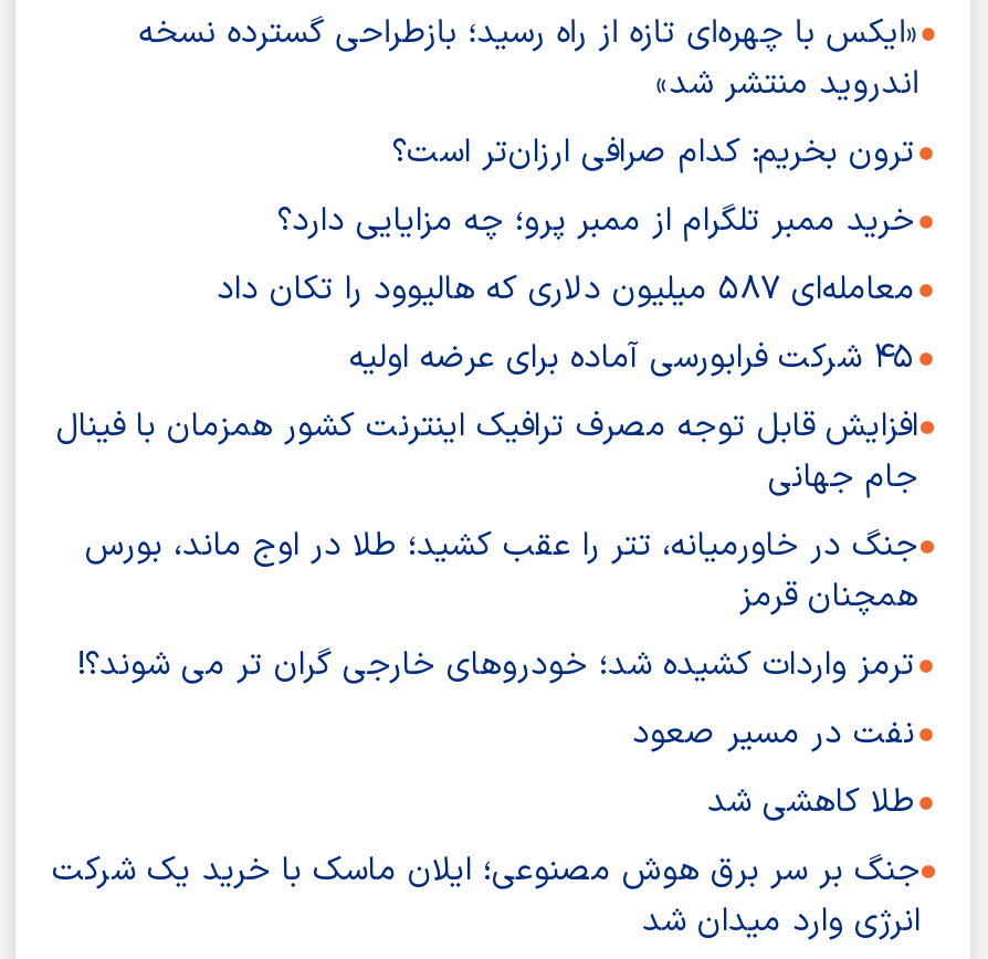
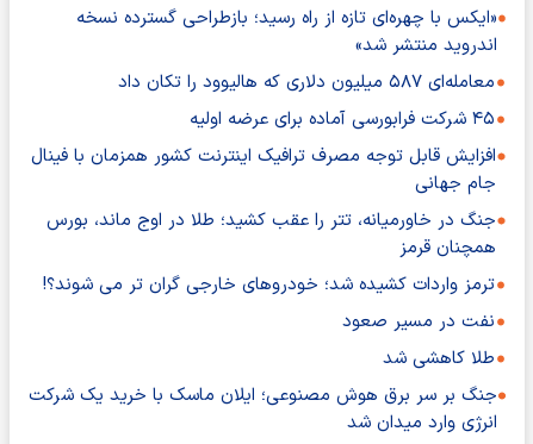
[276,129,915,248] ترون بخریم: کدام صرافی ارزان‌تر است؟ | خرید ممبر تلگرام از ممبر پرو؛ چه مزایایی دارد؟ -> none

